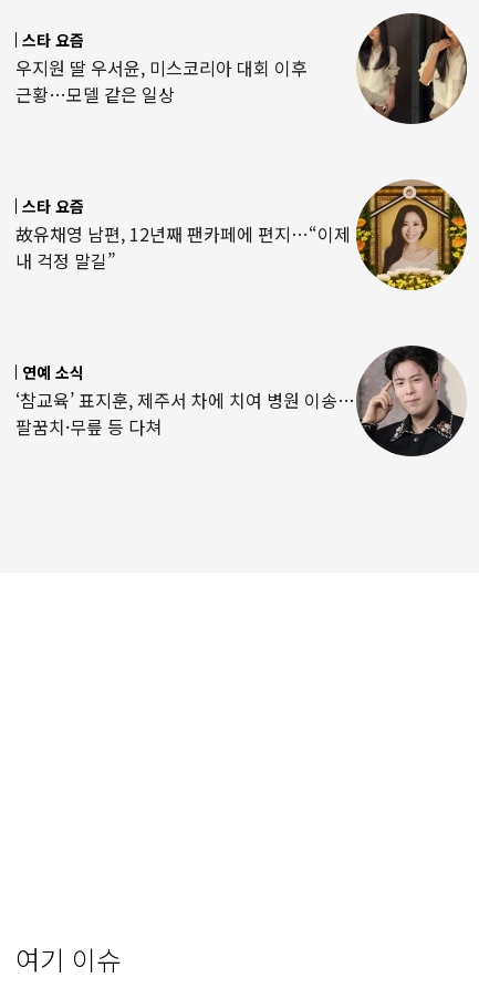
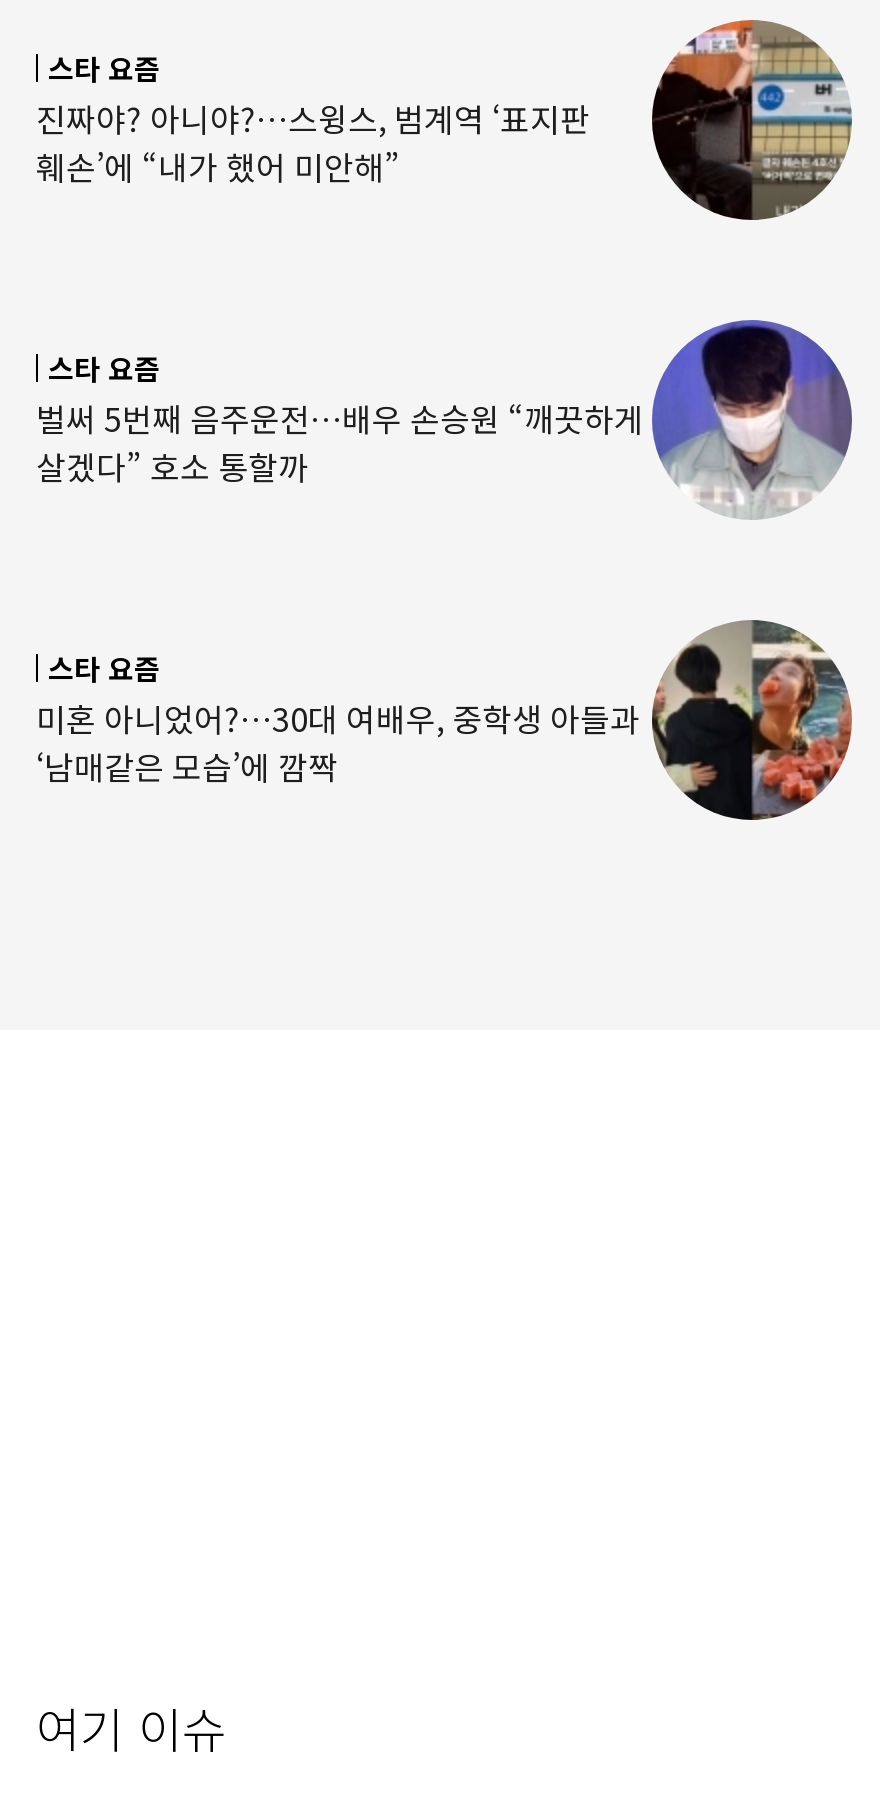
[356,12,467,122] [image] -> [650,18,852,218] [image]
[15,54,308,108] 우지원 딸 우서윤, 미스코리아 대회 이후 | 근황…모델 같은 일상 -> [36,94,590,190] 진짜야? 아니야?…스윙스, 범계역 ‘표지판 | 훼손’에 “내가 했어 미안해”
[15,179,468,291] [image] | 故유채영 남편, 12년째 팬카페에 편지…“이제 | 내 걱정 말길” -> [36,320,854,520] [image] | 벌써 5번째 음주운전…배우 손승원 “깨끗하게 | 살겠다” 호소 통할까
[15,346,466,455] [image] | 연예 소식 | ‘참교육’ 표지훈, 제주서 차에 치여 병원 이송… | 팔꿈치·무릎 등 다쳐 -> [36,620,852,820] [image] | 스타 요즘 | 미혼 아니었어?…30대 여배우, 중학생 아들과 | ‘남매같은 모습’에 깜짝

